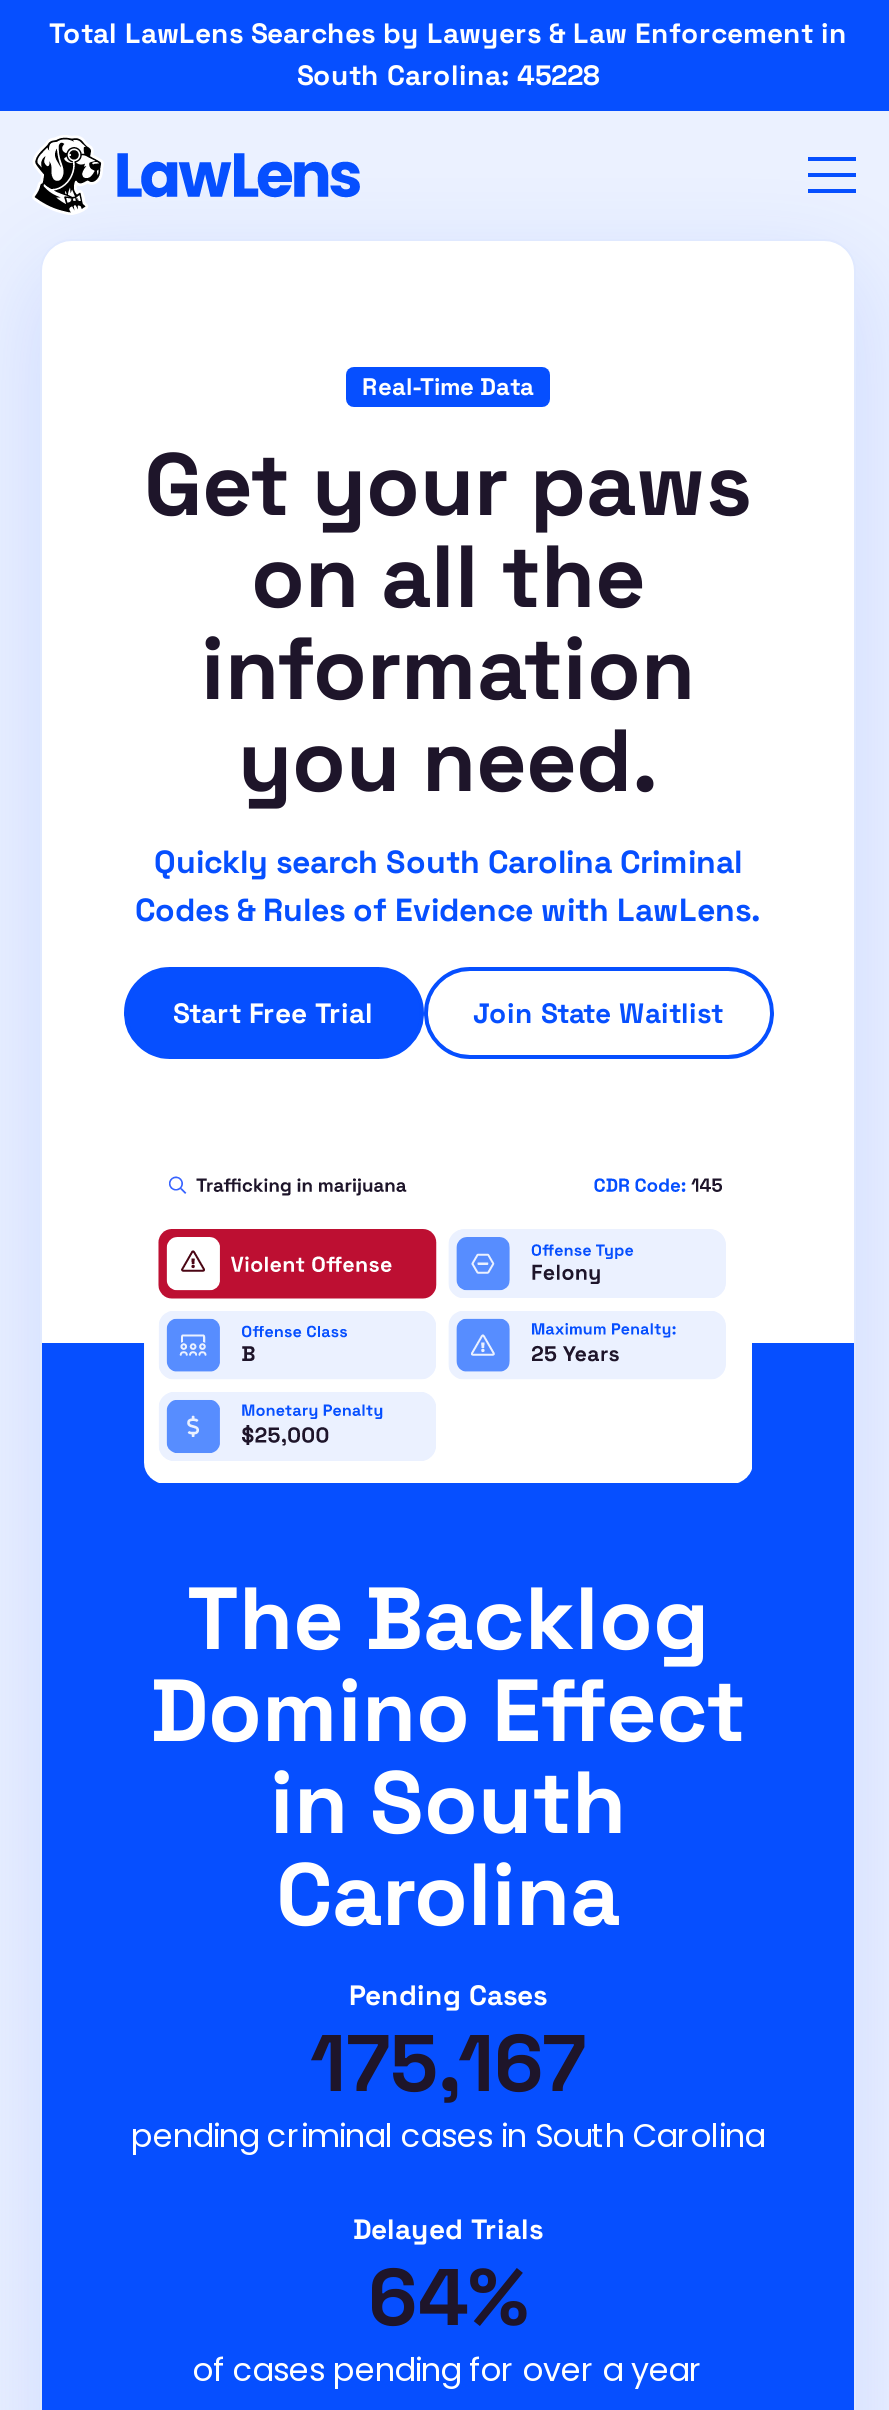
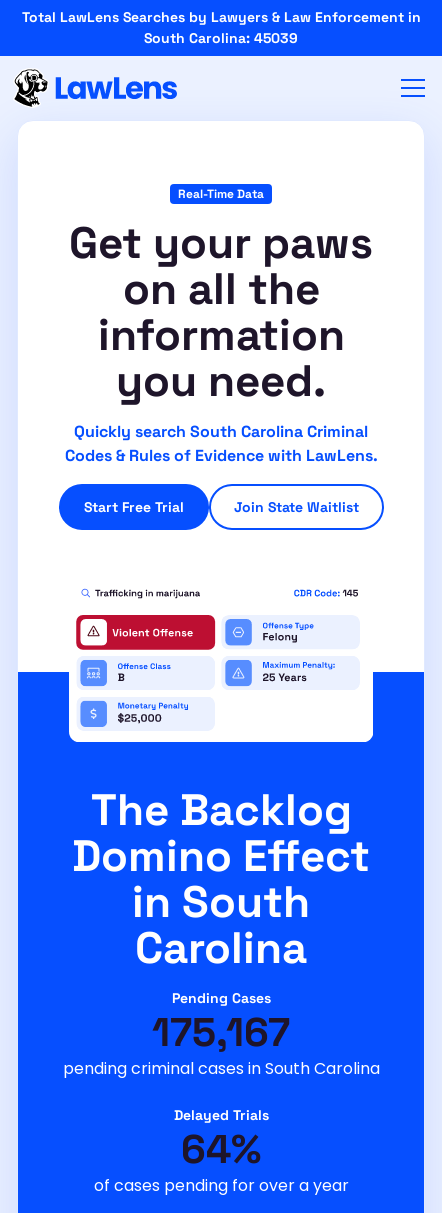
[297,57,599,93] South Carolina: 45228 -> [144,29,298,47] South Carolina: 45039

